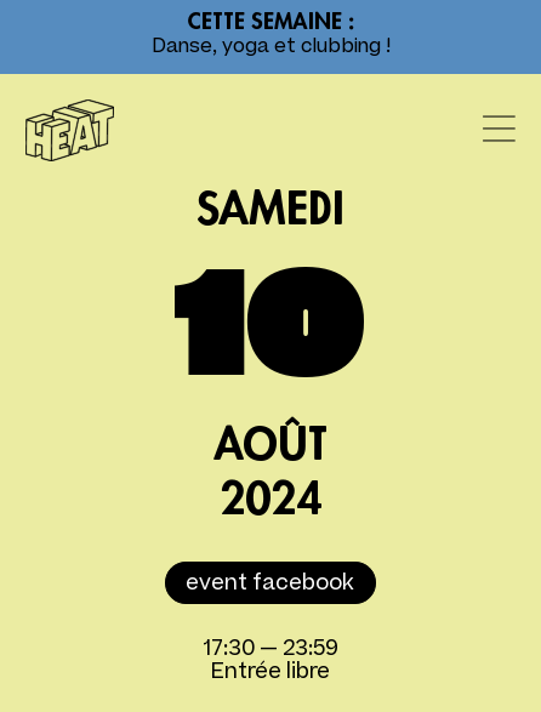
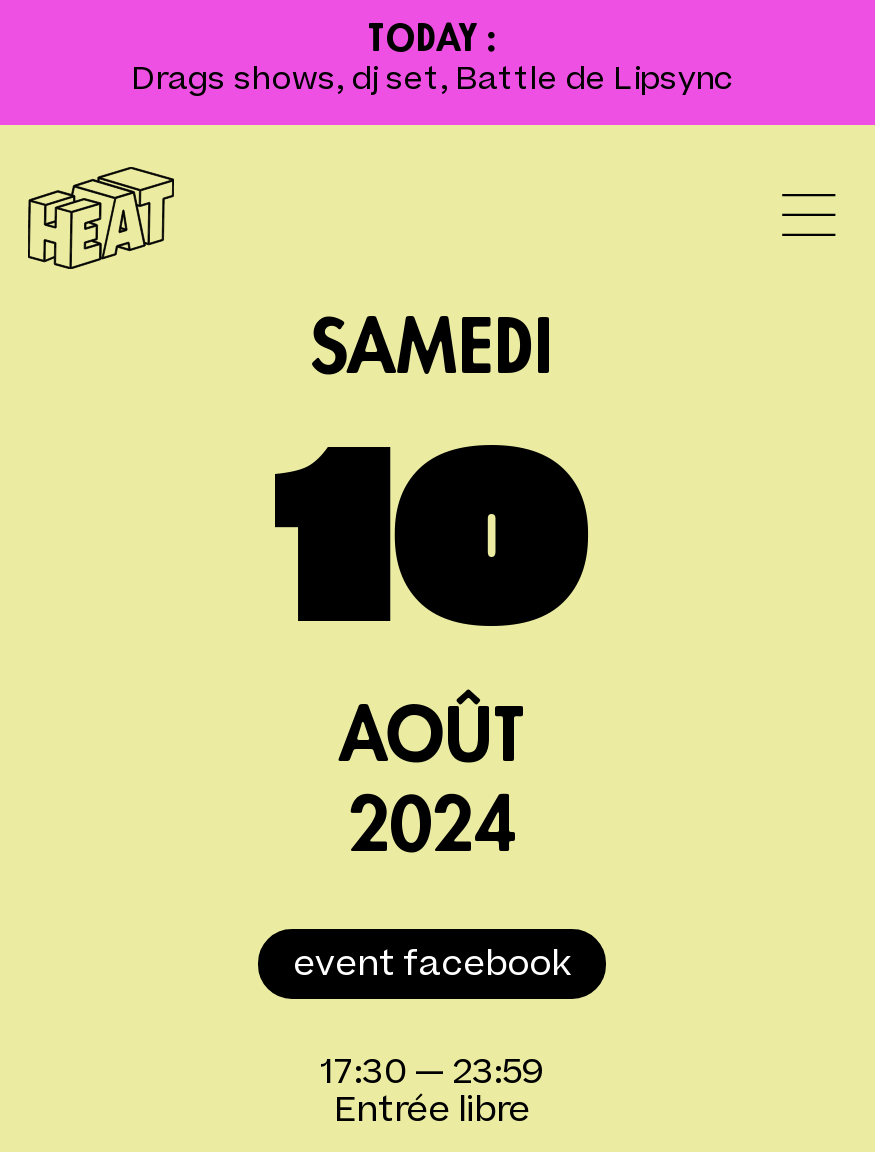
[151,11,390,60] CETTE SEMAINE : | Danse, yoga et clubbing ! -> [132,22,732,102] TODAY : | Drags shows, dj set, Battle de Lipsync

